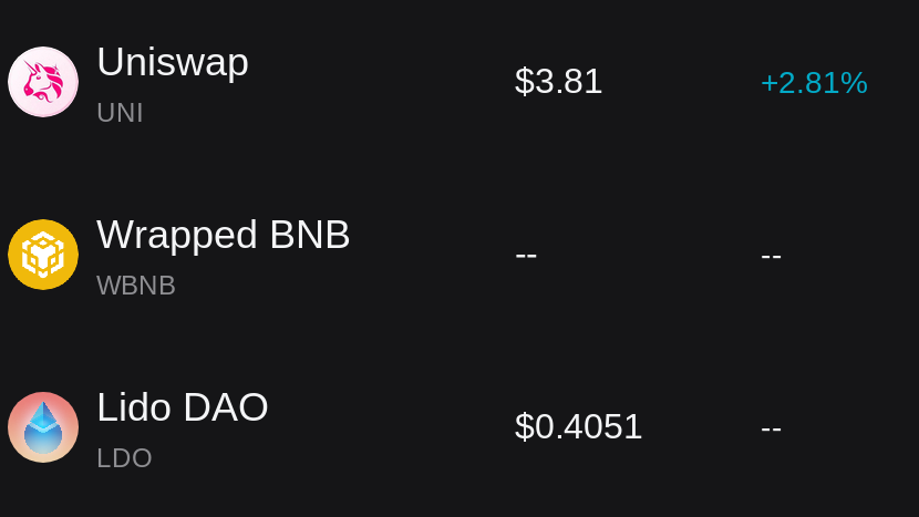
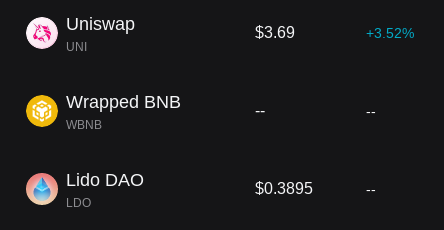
[515,62,603,100] $3.81 -> [255,24,295,41] $3.69
[761,64,867,100] +2.81% -> [366,25,414,41] +3.52%
[515,407,643,445] $0.4051 -> [255,180,313,197] $0.3895

